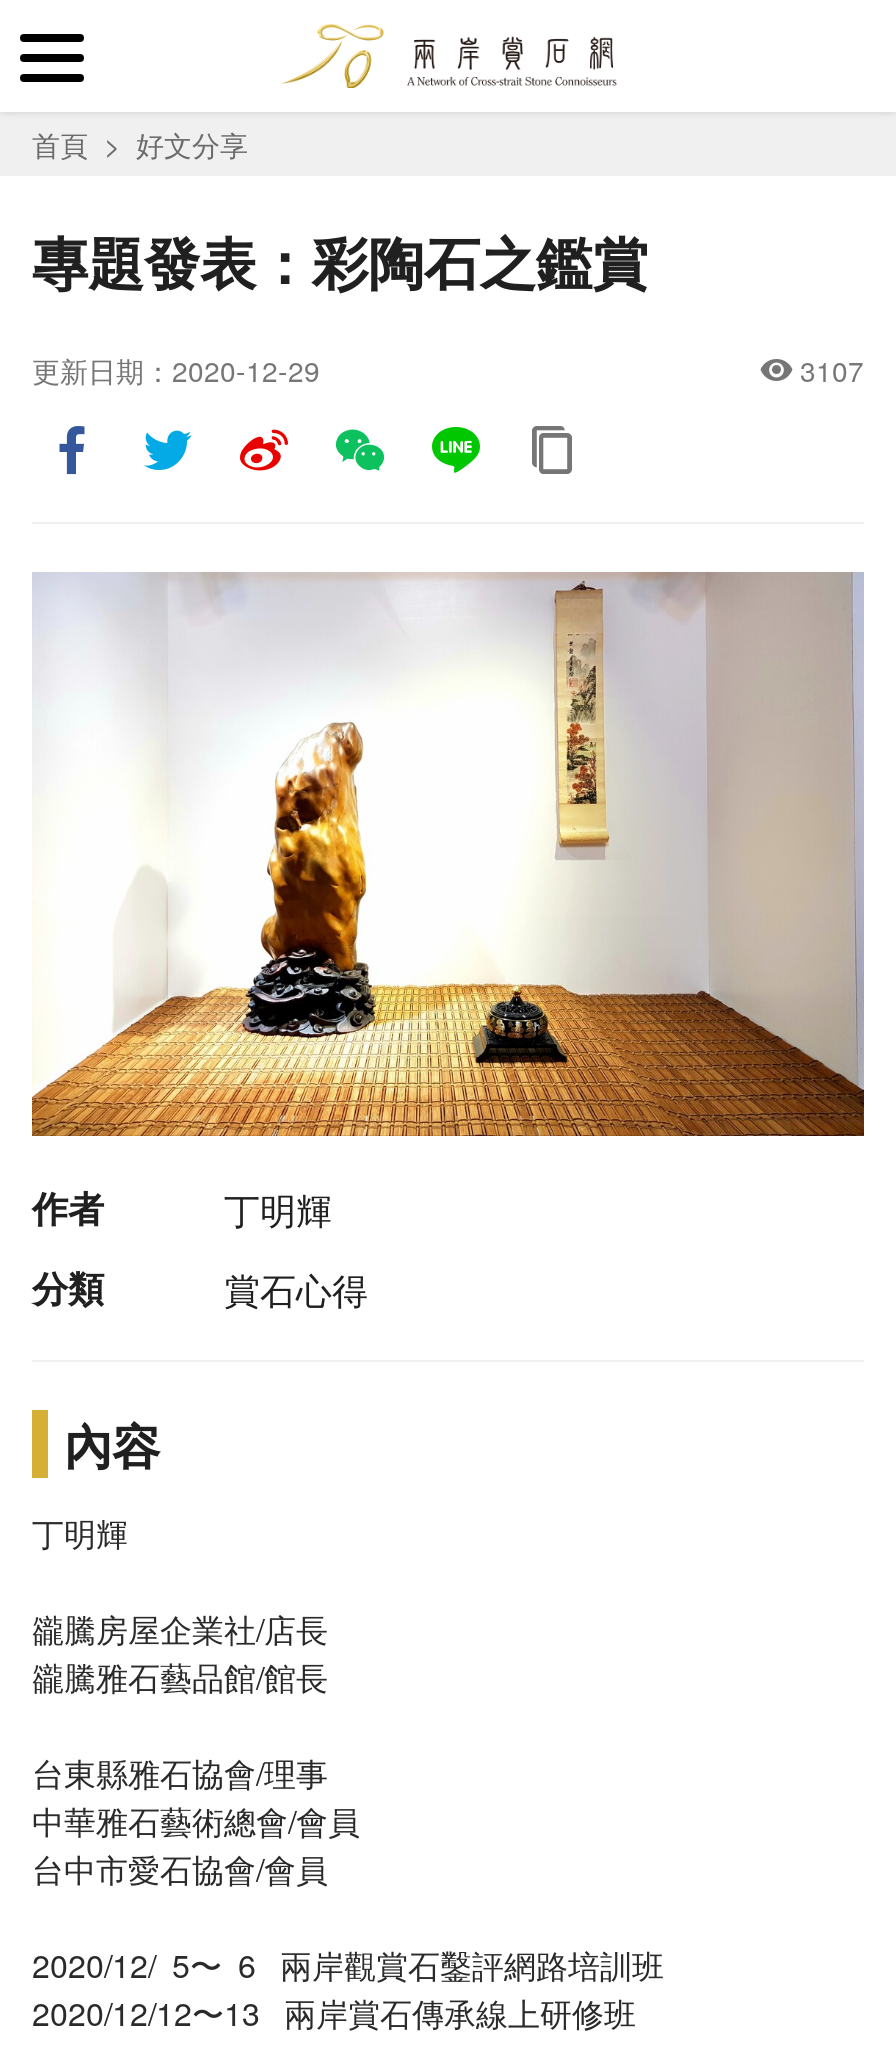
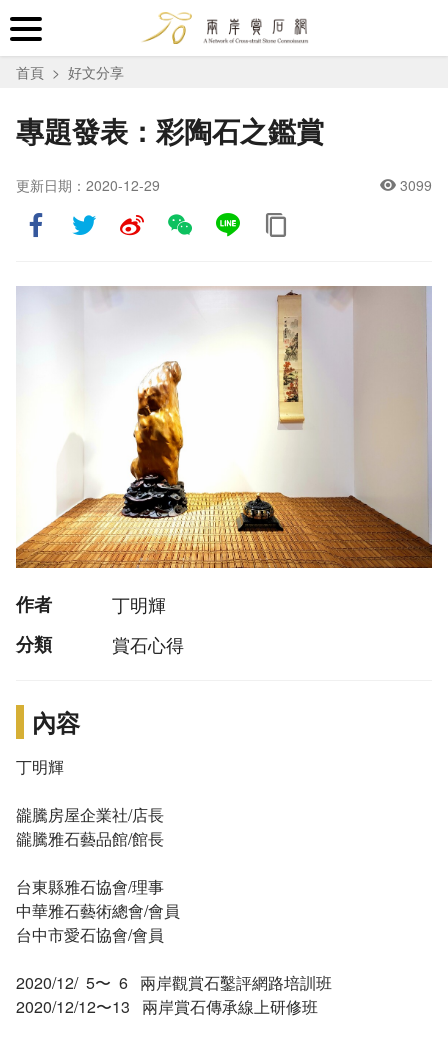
[800,350,864,390] 3107 -> [400,175,432,195] 3099

